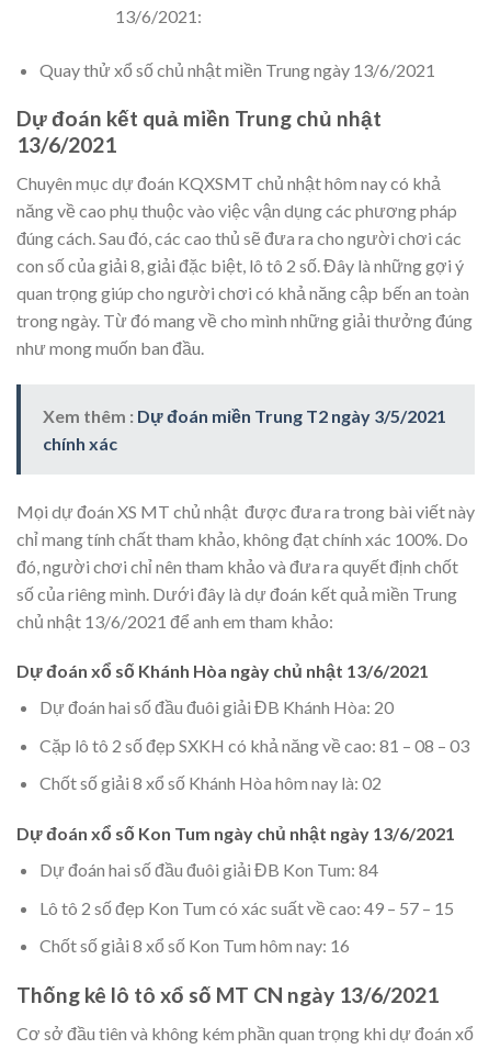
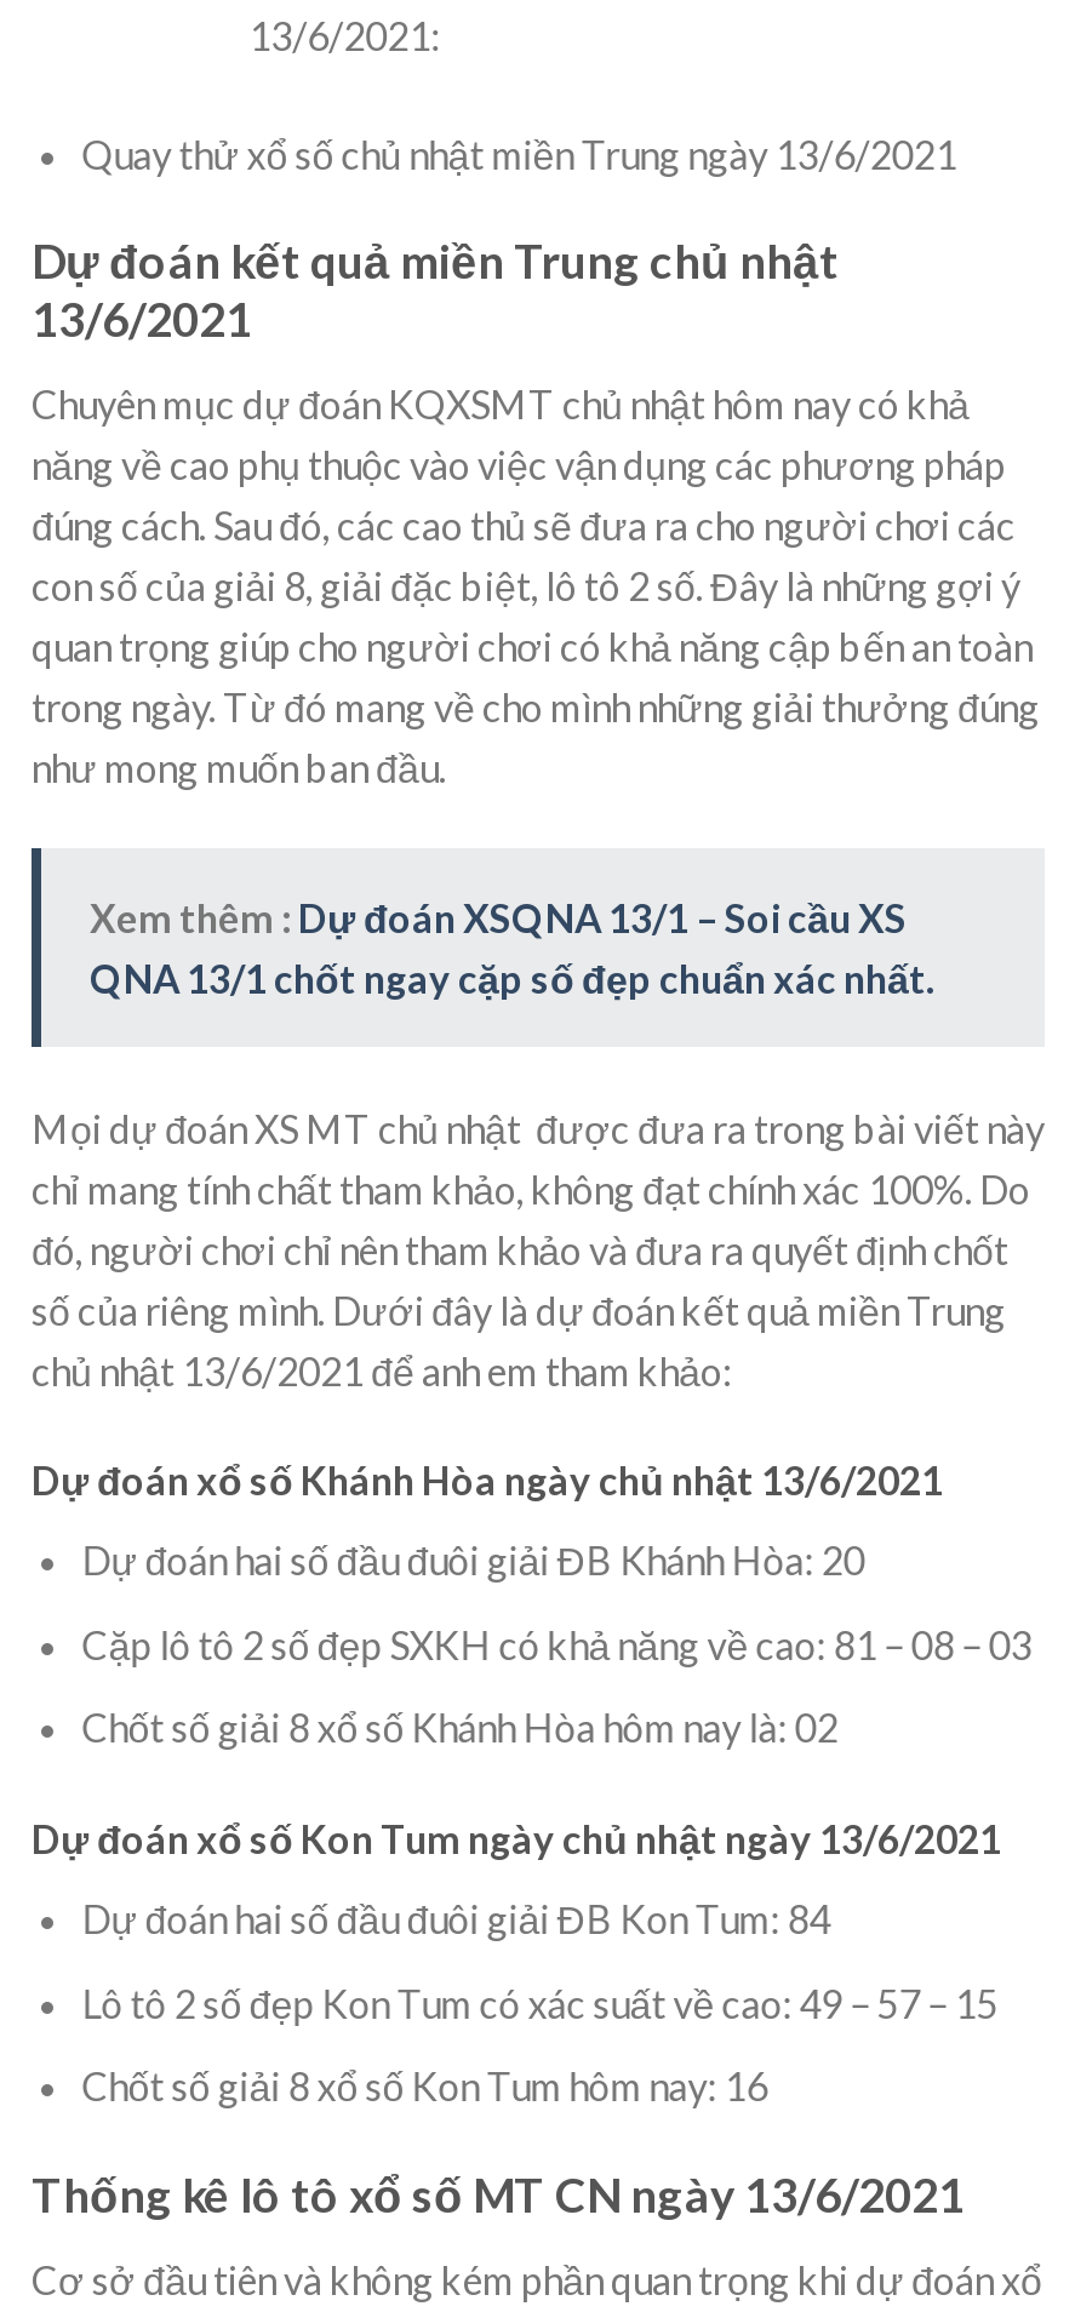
[43,405,446,453] Xem thêm : Dự đoán miền Trung T2 ngày 3/5/2021 | chính xác -> [90,894,936,1000] Xem thêm : Dự đoán XSQNA 13/1 – Soi cầu XS | QNA 13/1 chốt ngay cặp số đẹp chuẩn xác nhất.

